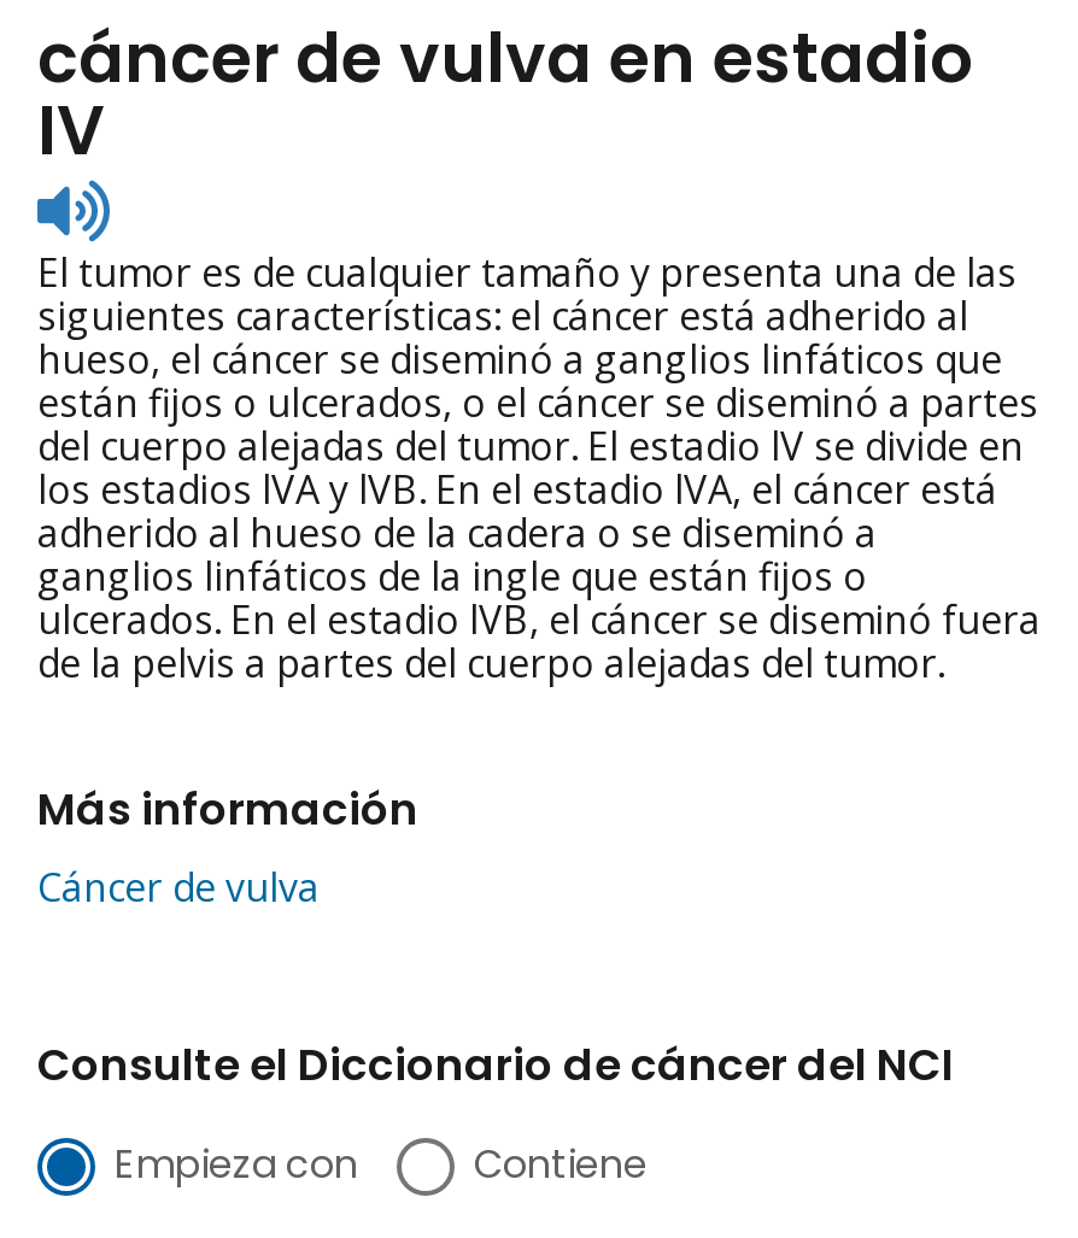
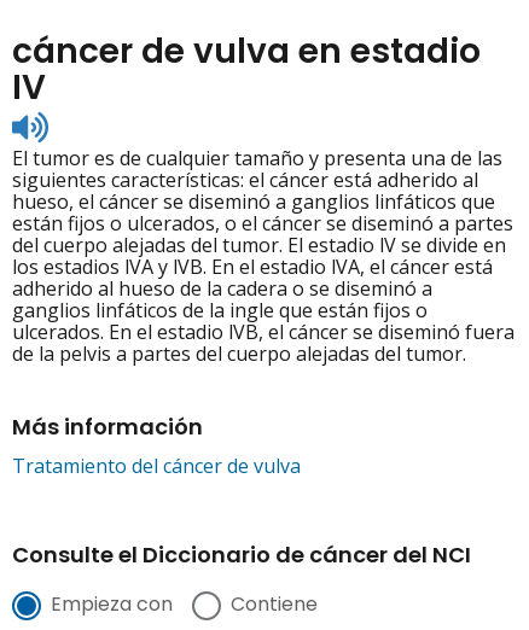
[37,861,320,914] Cáncer de vulva -> [12,453,301,479] Tratamiento del cáncer de vulva

